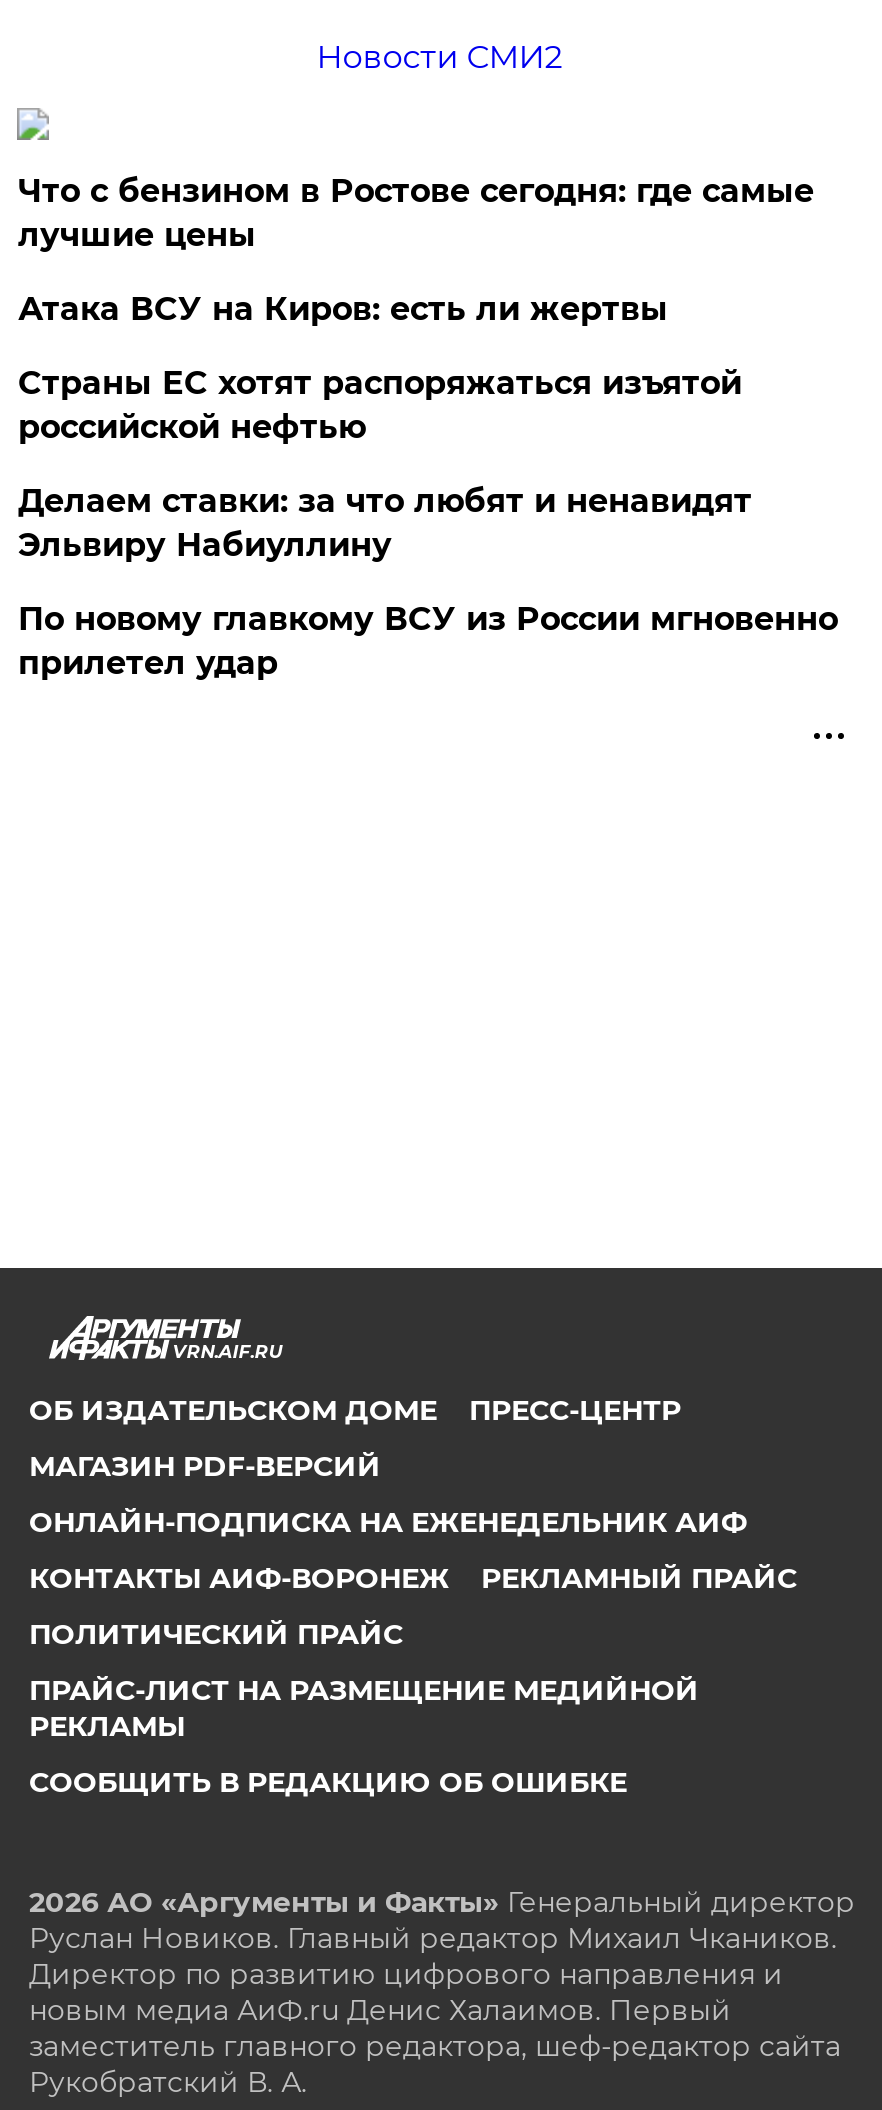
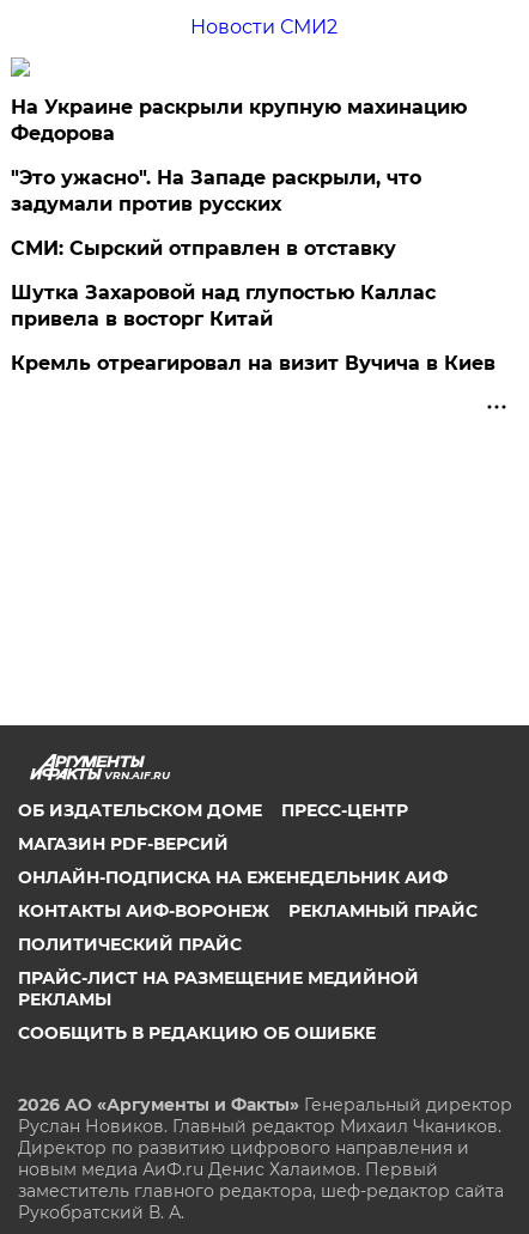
[18,172,814,254] Что с бензином в Ростове сегодня: где самые | лучшие цены -> [11,96,467,145] На Украине раскрыли крупную махинацию | Федорова
[18,290,668,328] Атака ВСУ на Киров: есть ли жертвы -> [11,167,422,216] "Это ужасно". На Западе раскрыли, что | задумали против русских
[18,364,742,446] Страны ЕС хотят распоряжаться изъятой | российской нефтью -> [11,237,397,260] СМИ: Сырский отправлен в отставку
[18,482,752,564] Делаем ставки: за что любят и ненавидят | Эльвиру Набиуллину -> [11,282,436,331] Шутка Захаровой над глупостью Каллас | привела в восторг Китай
[18,600,838,682] По новому главкому ВСУ из России мгновенно | прилетел удар -> [11,352,496,375] Кремль отреагировал на визит Вучича в Киев

